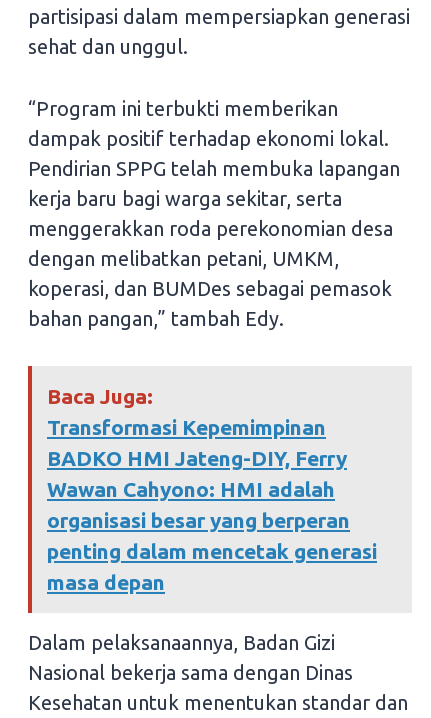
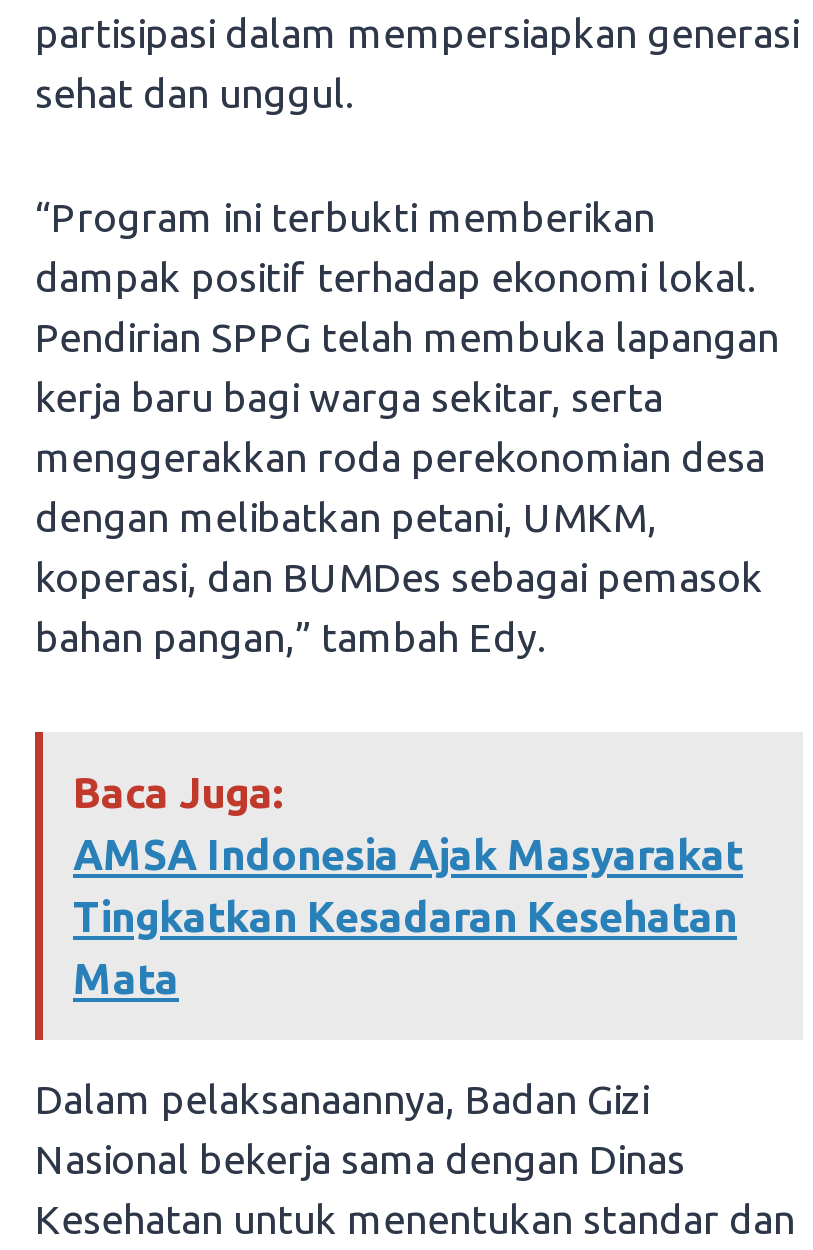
[47,415,377,594] Transformasi Kepemimpinan | BADKO HMI Jateng-DIY, Ferry | Wawan Cahyono: HMI adalah | organisasi besar yang berperan | penting dalam mencetak generasi | masa depan -> [73,830,743,1002] AMSA Indonesia Ajak Masyarakat | Tingkatkan Kesadaran Kesehatan | Mata

